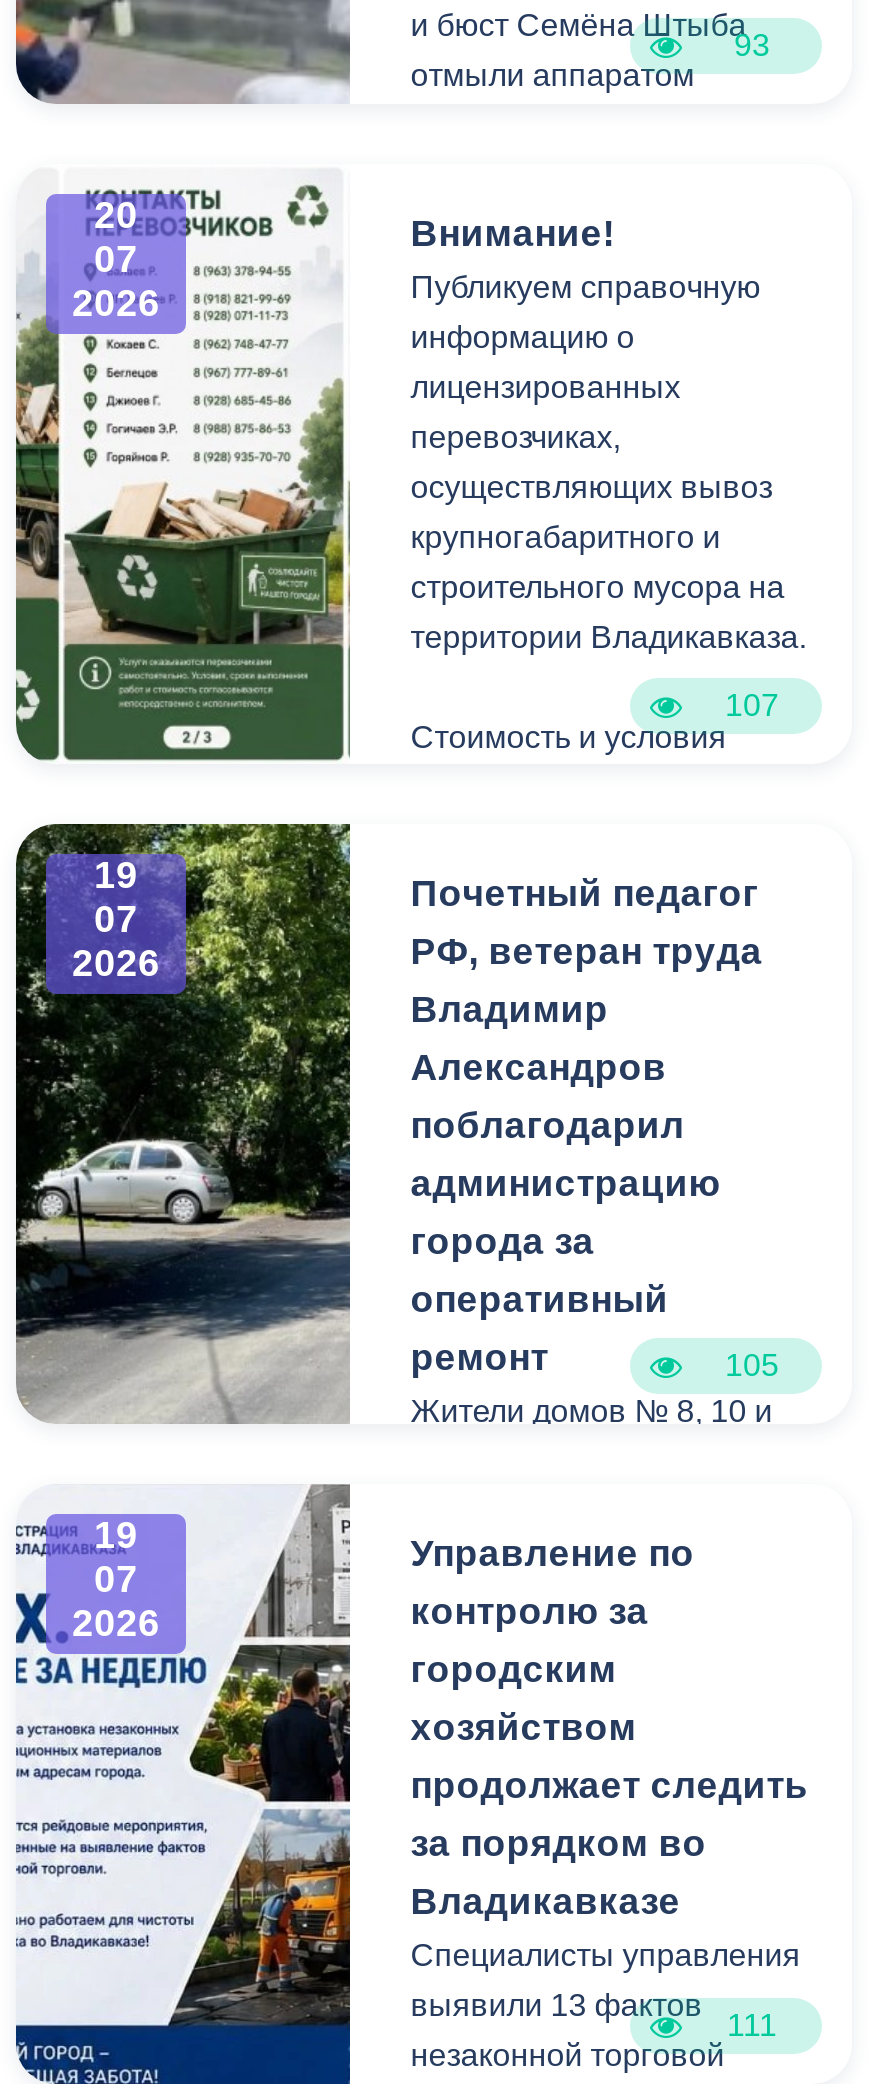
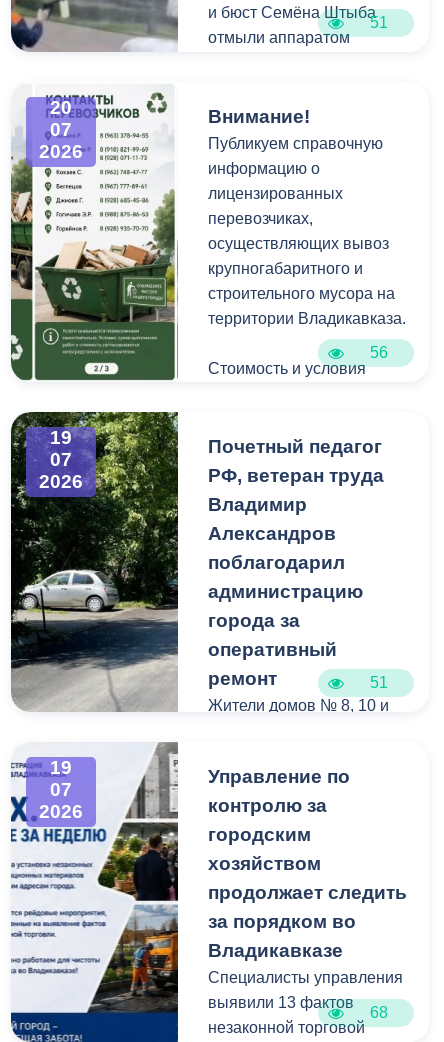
[734,28,770,62] 93 -> [370,14,388,31] 51
[725,688,779,722] 107 -> [370,344,388,361] 56
[725,1348,779,1382] 105 -> [370,674,388,691] 51
[727,2008,777,2042] 111 -> [370,1004,388,1021] 68

